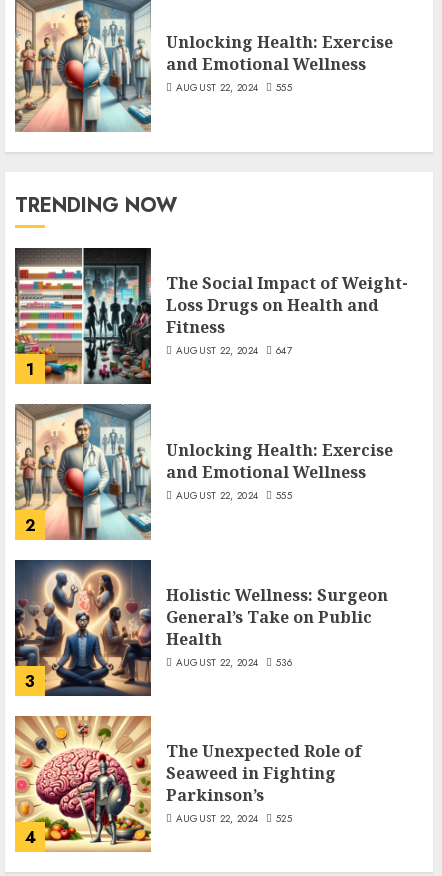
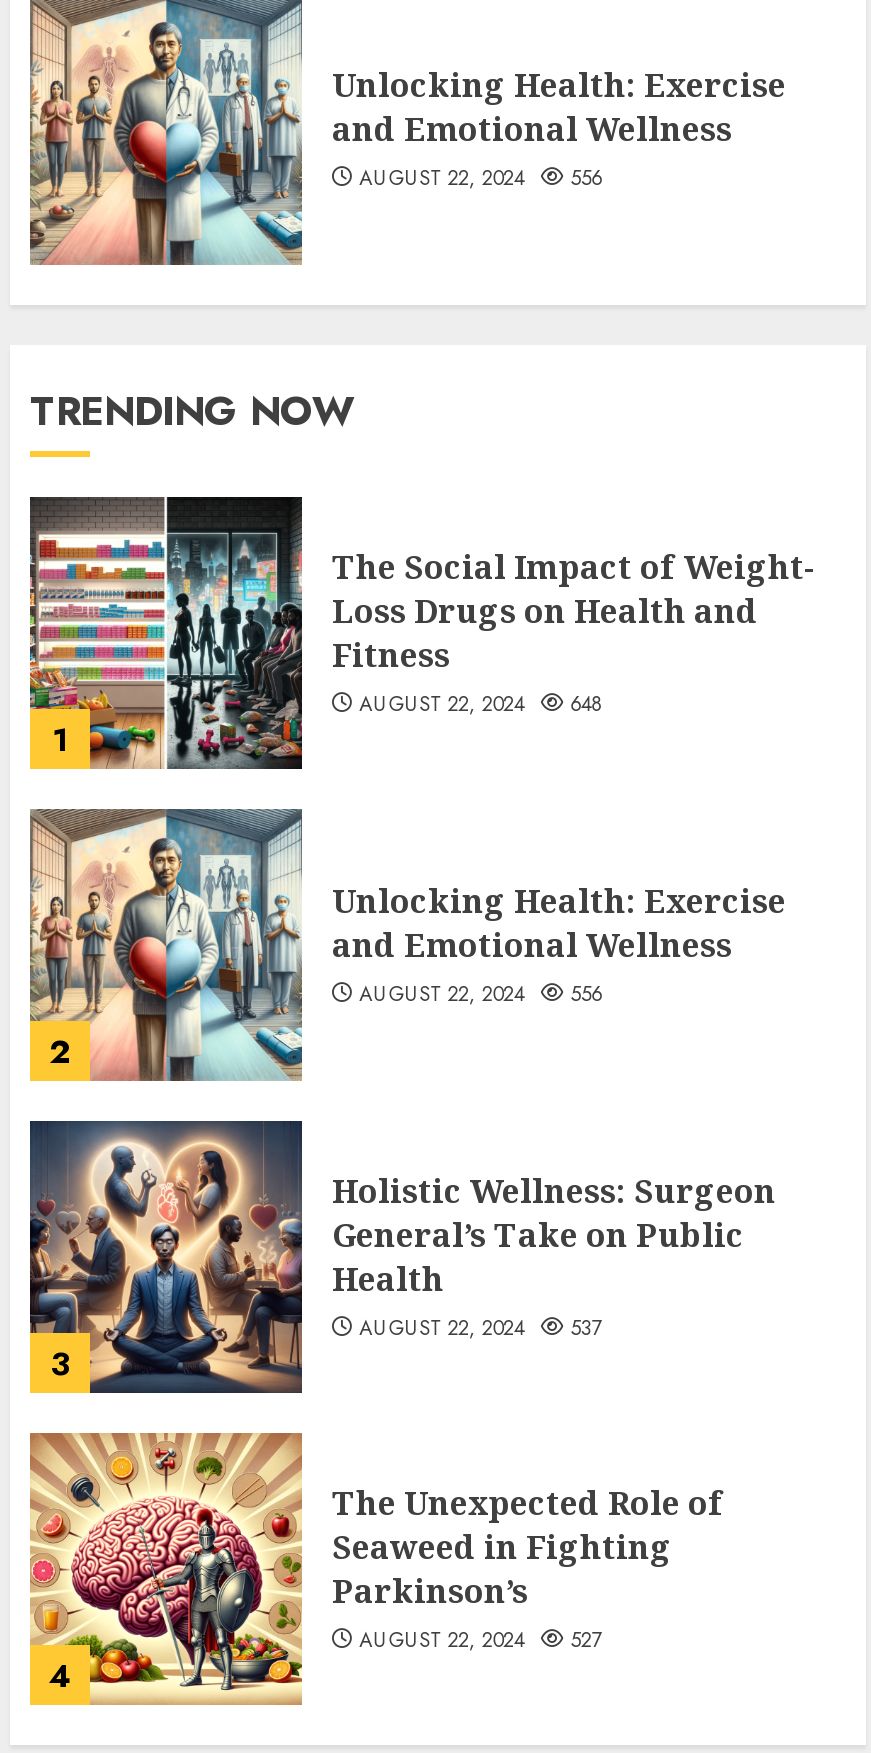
[176,80,292,95] AUGUST 22, 2024 555 -> [359,162,602,192] AUGUST 22, 2024 556
[176,343,292,358] AUGUST 22, 2024 647 -> [359,688,602,718] AUGUST 22, 2024 648
[176,488,292,503] AUGUST 22, 2024 555 -> [359,978,602,1008] AUGUST 22, 2024 556
[176,655,292,670] AUGUST 22, 2024 536 -> [359,1312,602,1342] AUGUST 22, 2024 537
[176,811,292,826] AUGUST 22, 2024 525 -> [359,1624,602,1654] AUGUST 22, 2024 527

